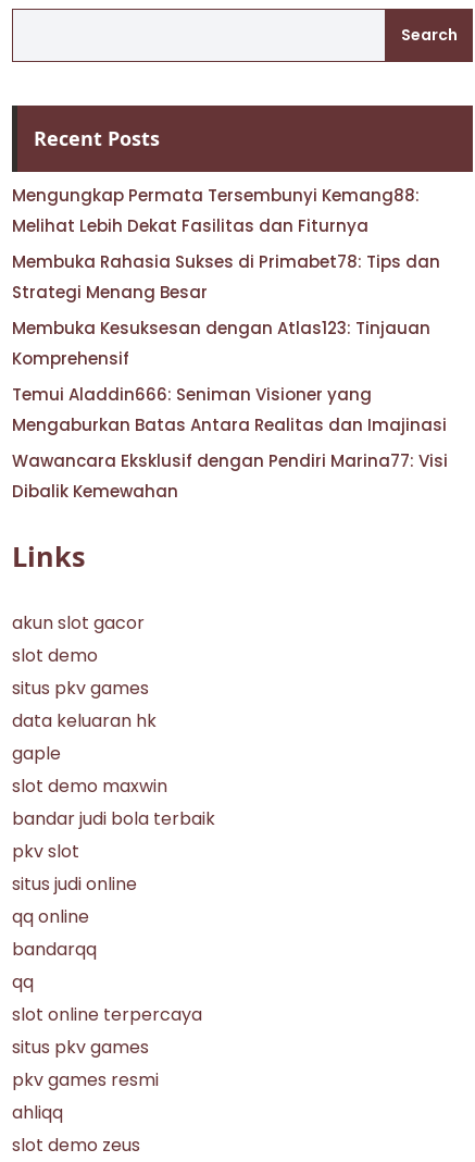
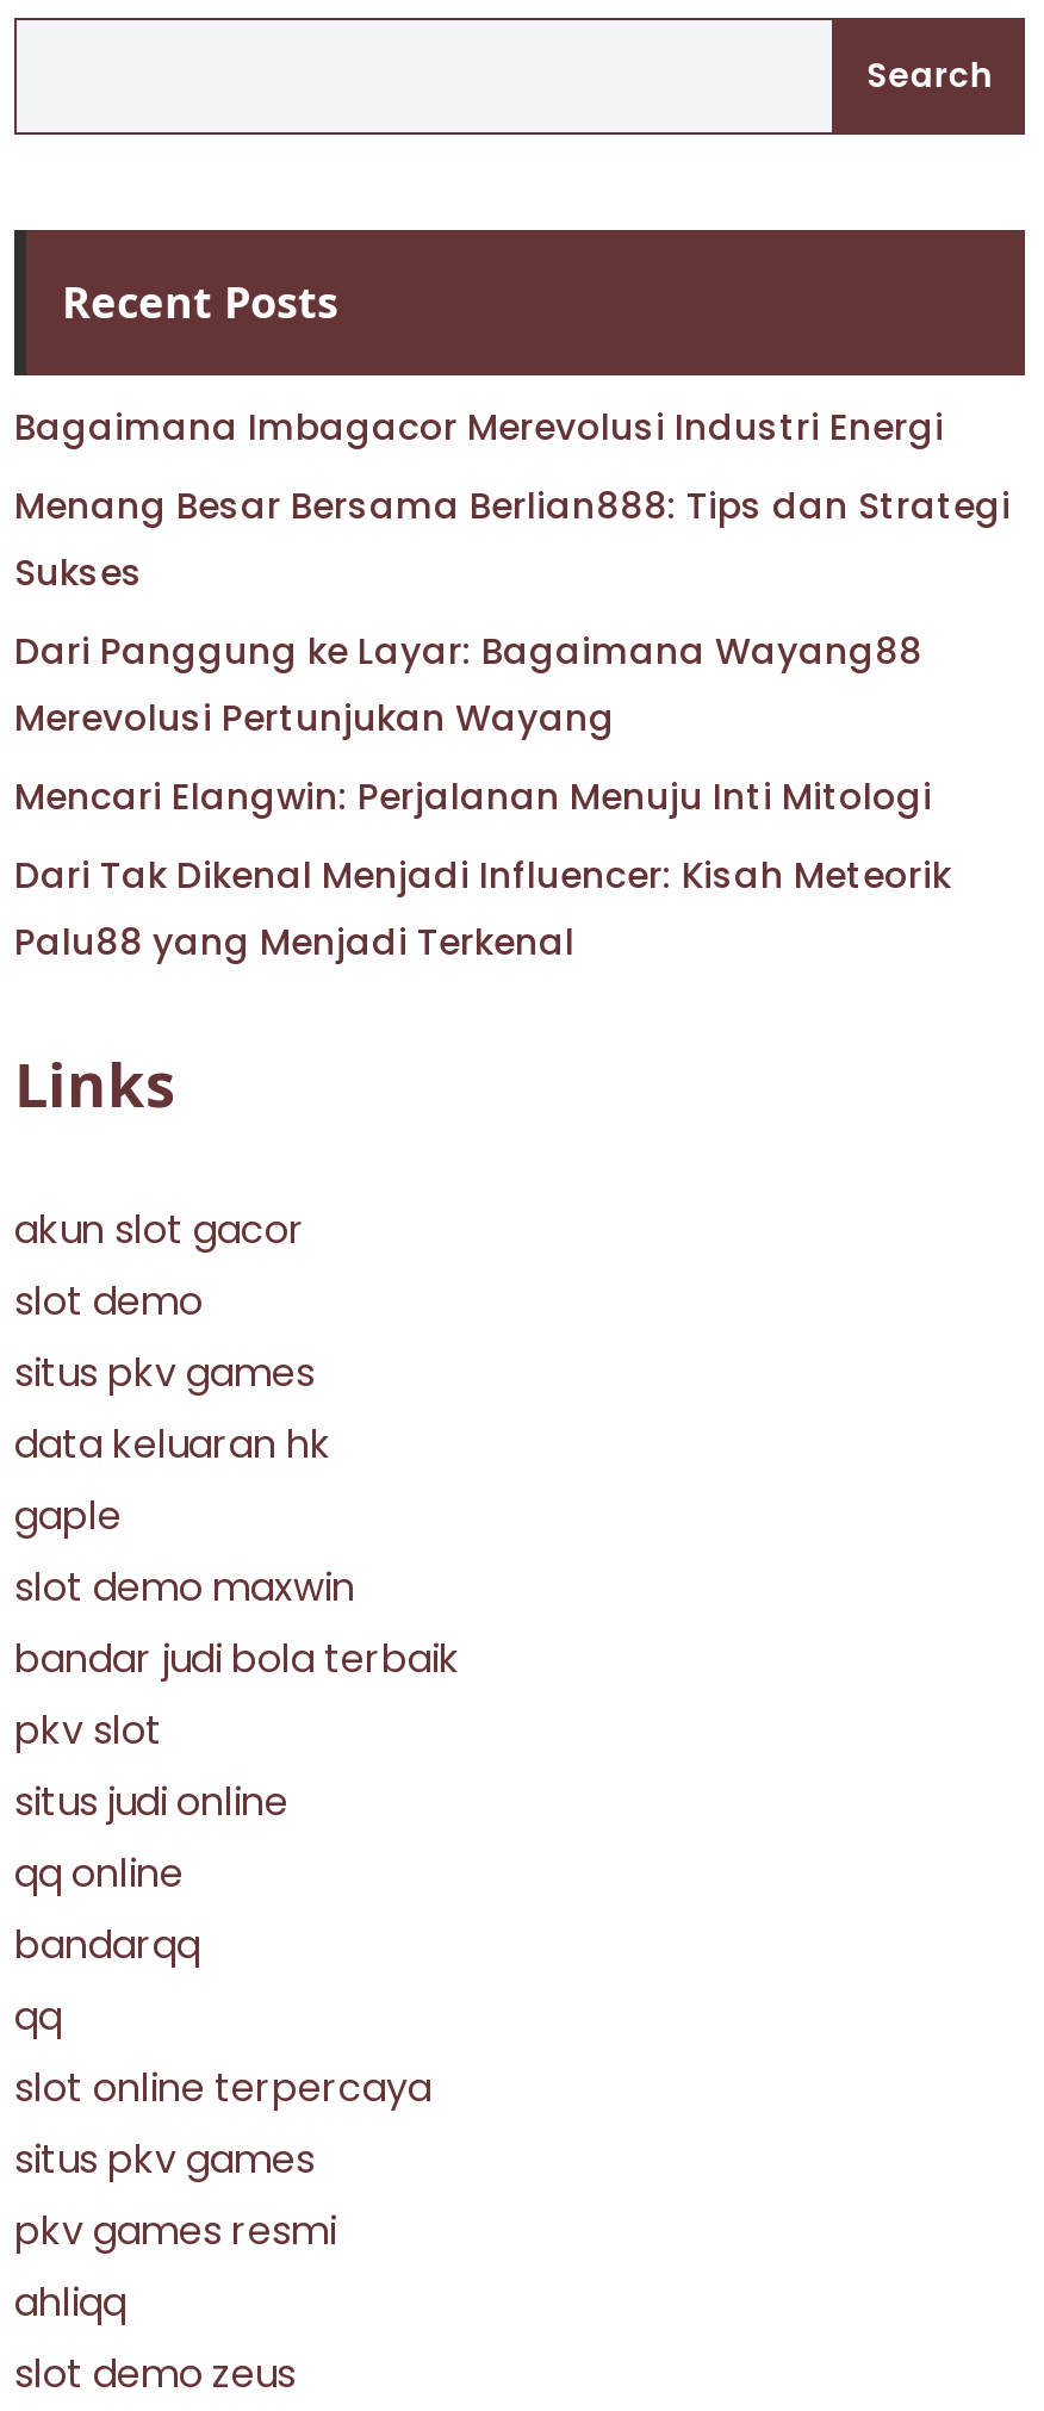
[12,184,420,237] Mengungkap Permata Tersembunyi Kemang88: | Melihat Lebih Dekat Fasilitas dan Fiturnya -> [14,402,944,452] Bagaimana Imbagacor Merevolusi Industri Energi
[12,250,440,304] Membuka Rahasia Sukses di Primabet78: Tips dan | Strategi Menang Besar -> [14,480,1011,597] Menang Besar Bersama Berlian888: Tips dan Strategi | Sukses
[12,317,430,370] Membuka Kesuksesan dengan Atlas123: Tinjauan | Komprehensif -> [14,626,922,742] Dari Panggung ke Layar: Bagaimana Wayang88 | Merevolusi Pertunjukan Wayang
[12,383,447,436] Temui Aladdin666: Seniman Visioner yang | Mengaburkan Batas Antara Realitas dan Imajinasi -> [14,771,932,821] Mencari Elangwin: Perjalanan Menuju Inti Mitologi
[12,449,448,503] Wawancara Eksklusif dengan Pendiri Marina77: Visi | Dibalik Kemewahan -> [14,850,951,967] Dari Tak Dikenal Menjadi Influencer: Kisah Meteorik | Palu88 yang Menjadi Terkenal

